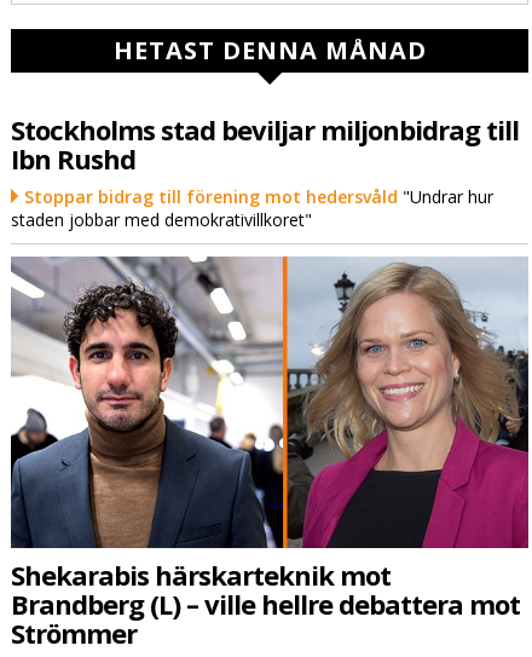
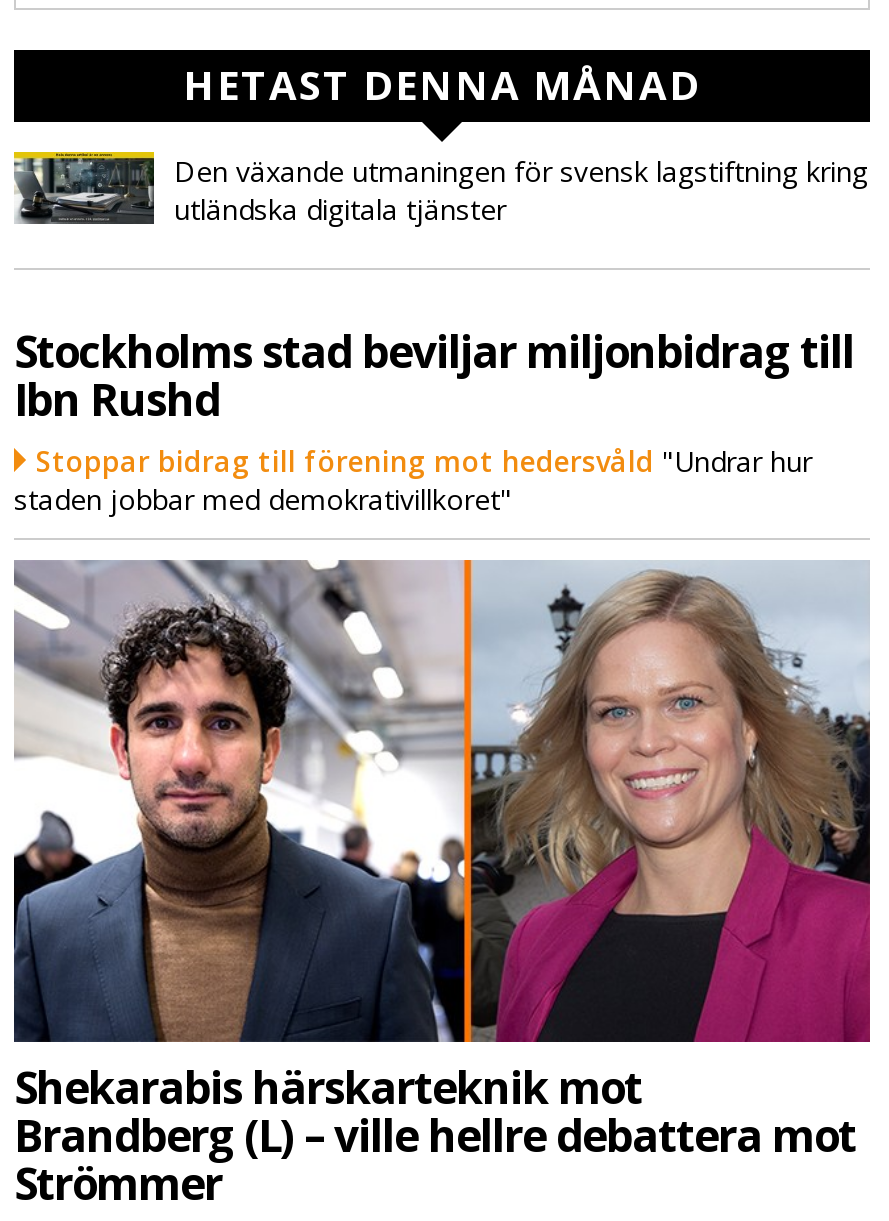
none -> [12,150,868,228] [image] | Den växande utmaningen för svensk lagstiftning kring | utländska digitala tjänster

